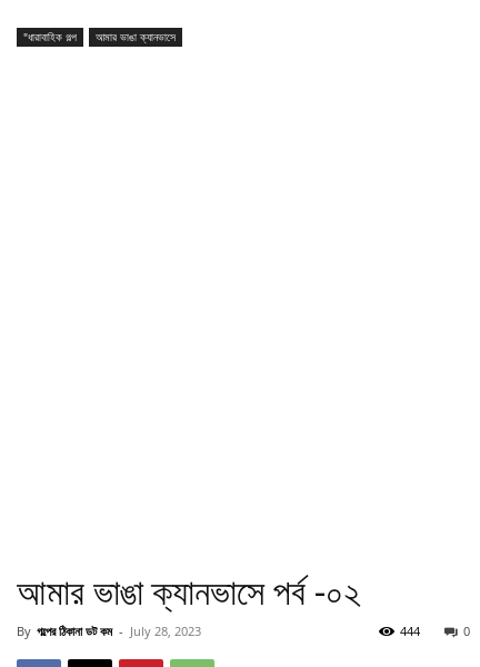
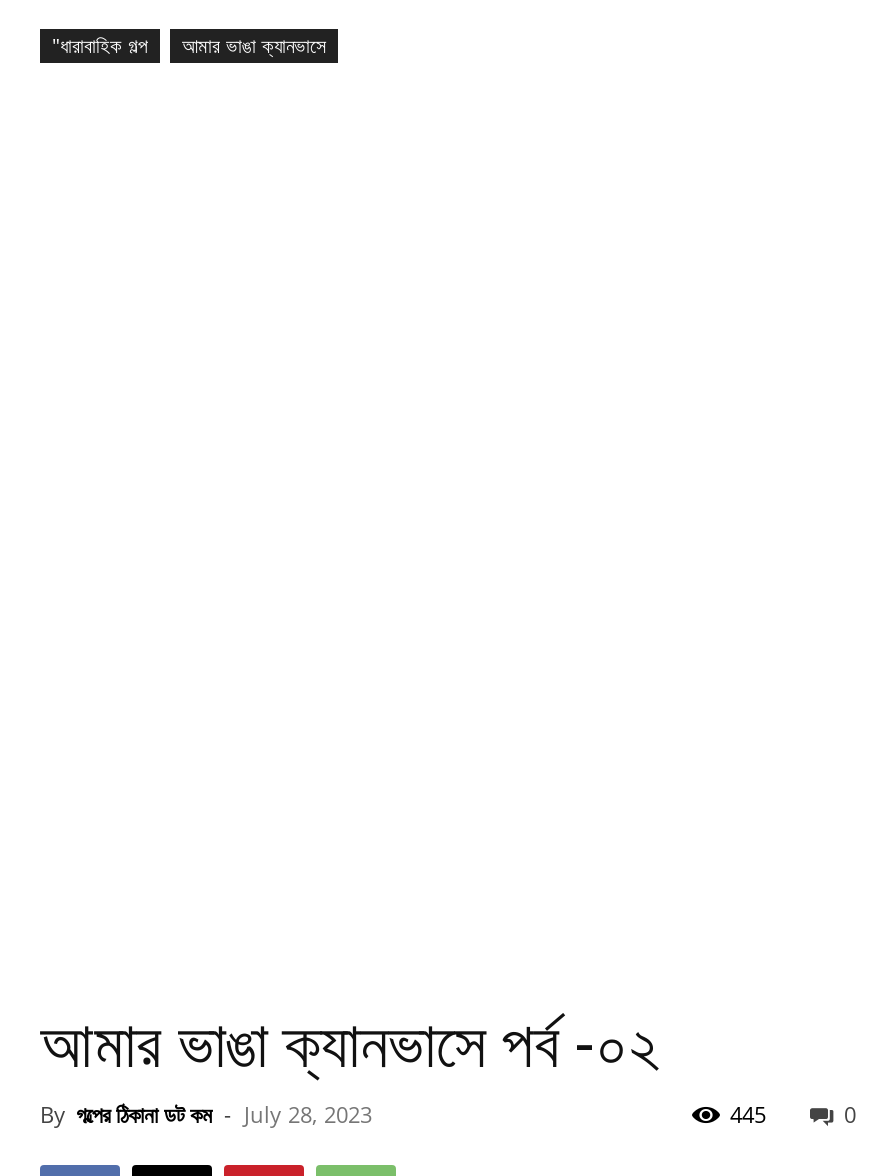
[400,623,420,639] 444 -> [730,1099,766,1129] 445

